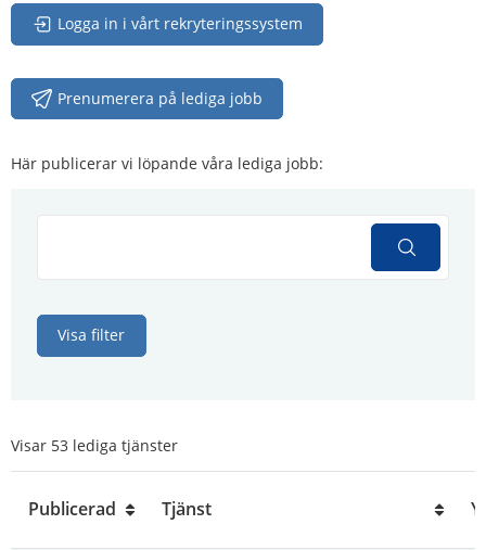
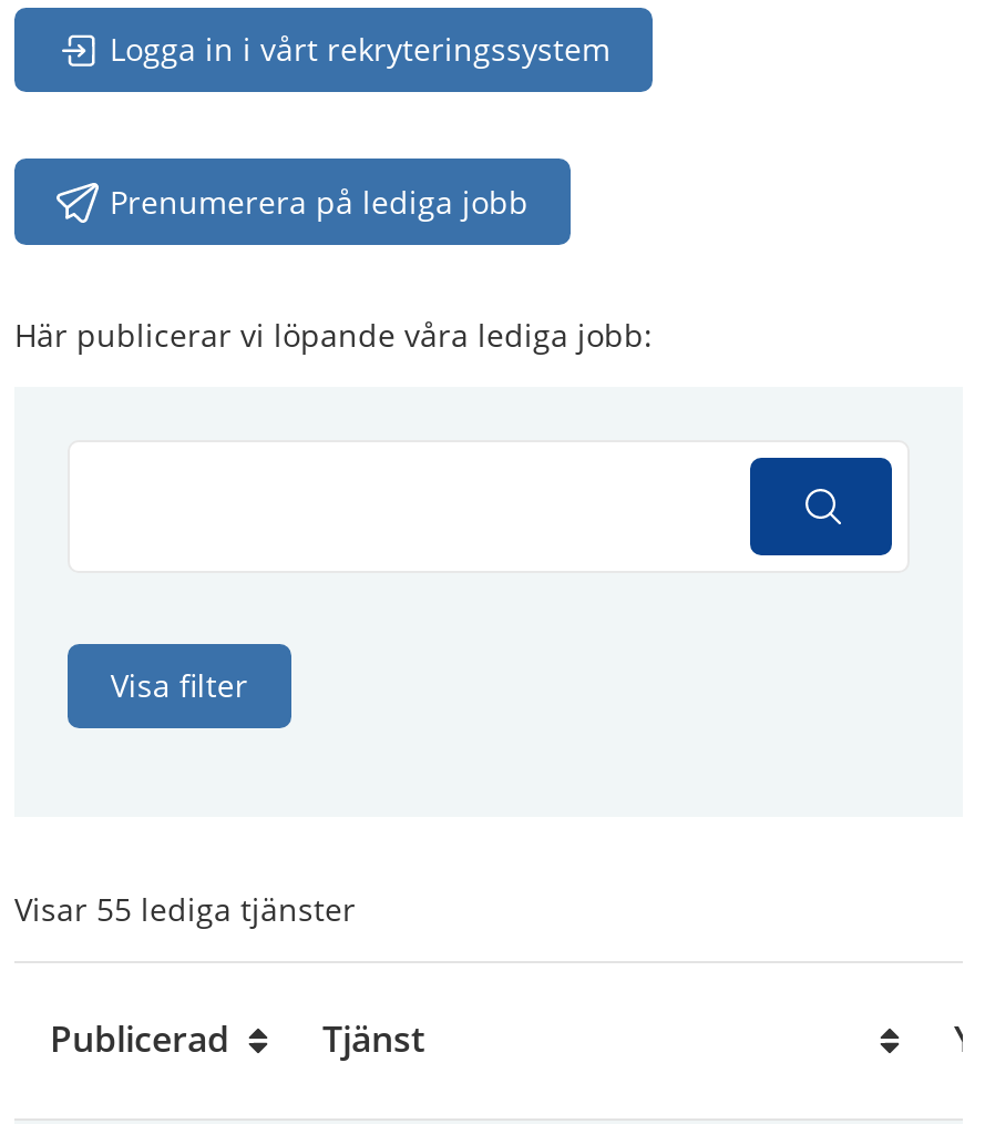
[11,434,178,455] Visar 53 lediga tjänster -> [14,889,356,931] Visar 55 lediga tjänster

